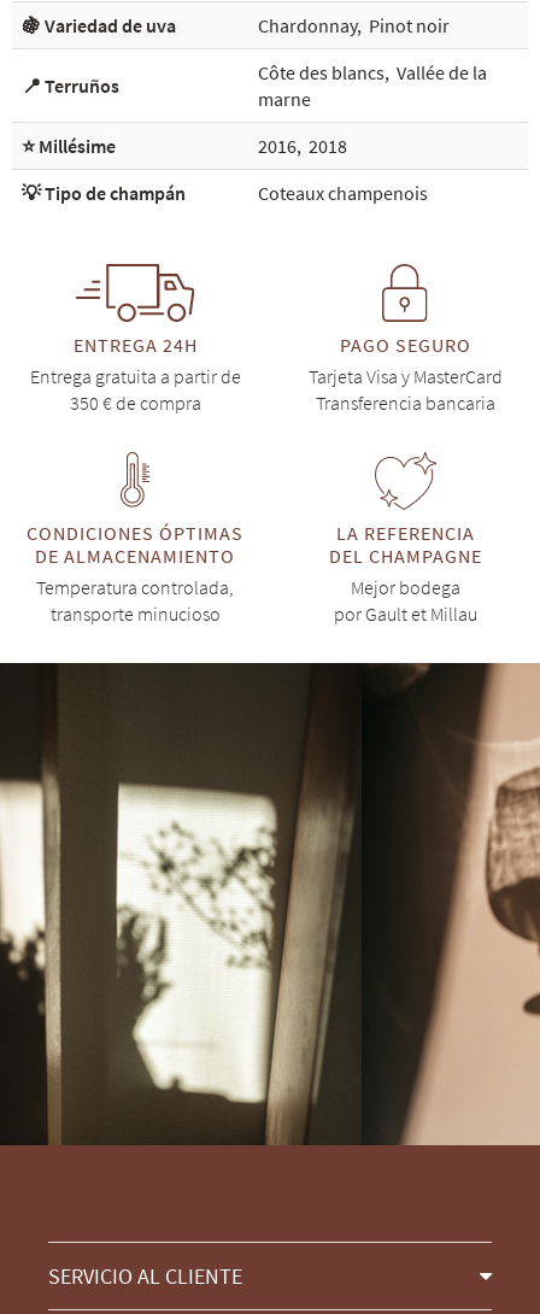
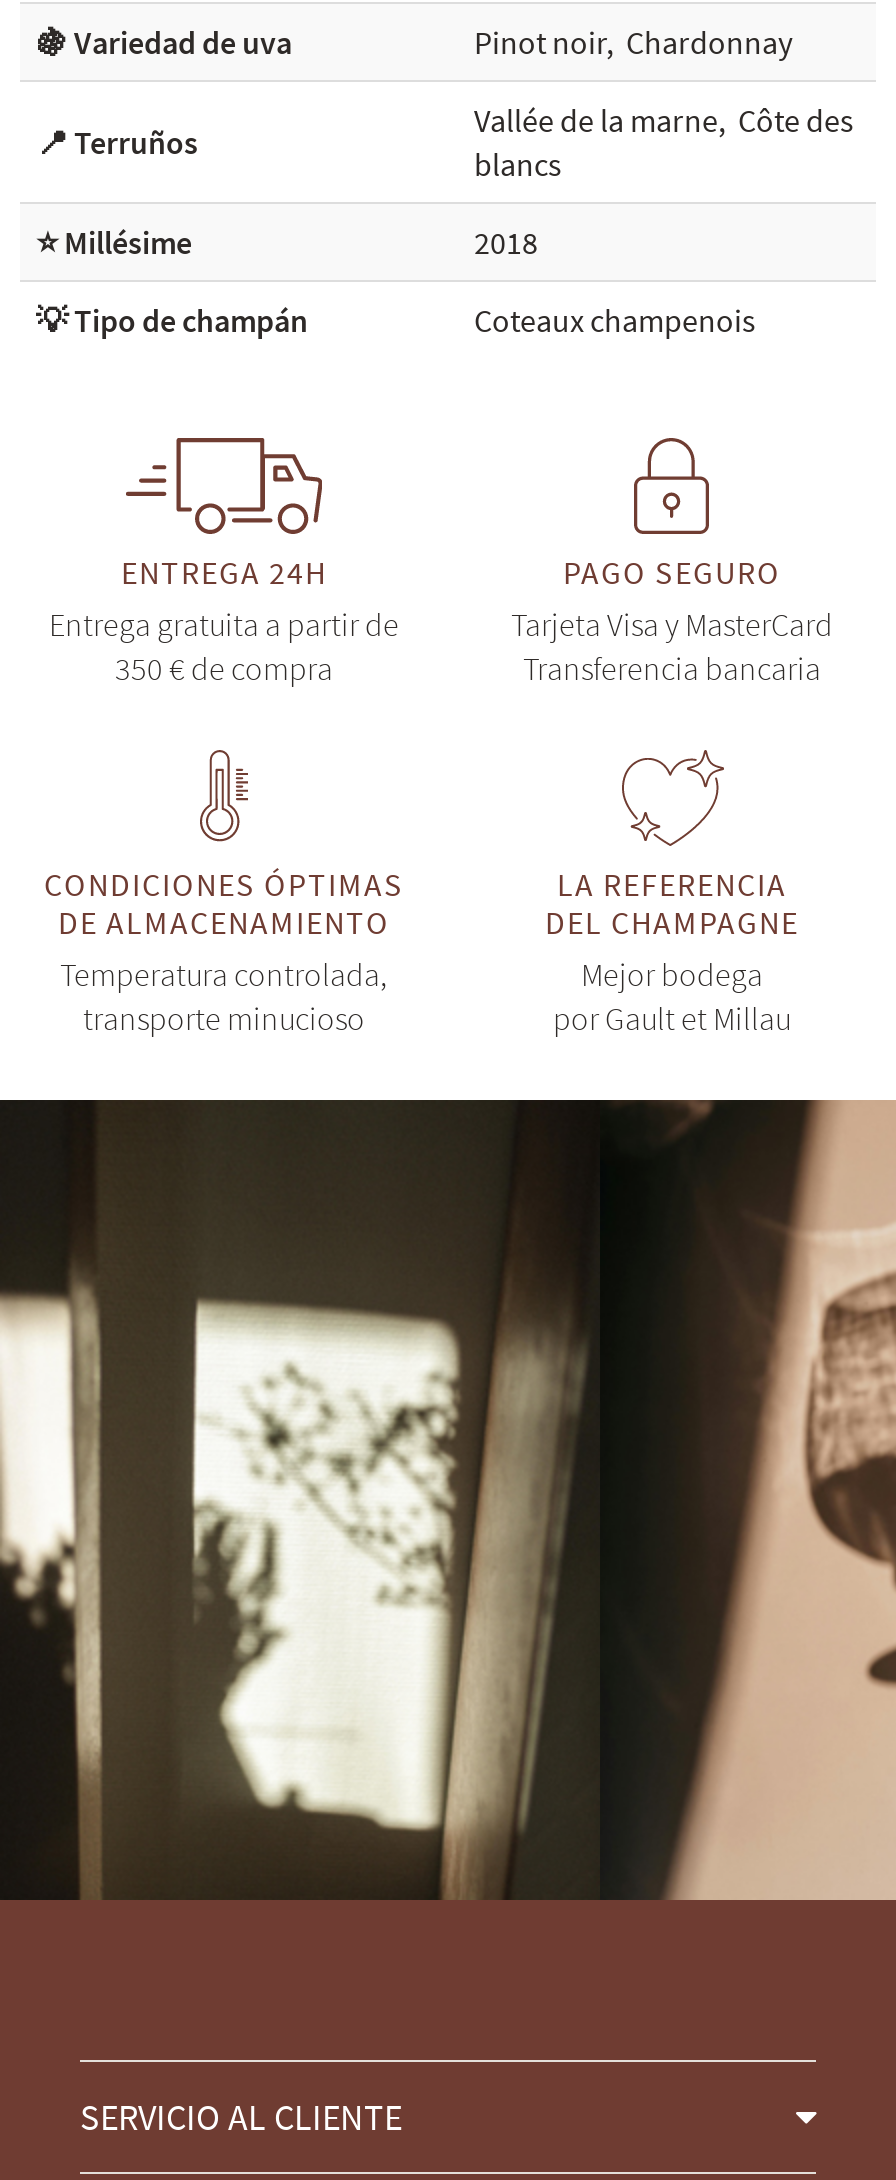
[258,14,450,38] Chardonnay, Pinot noir -> [474,23,792,63] Pinot noir, Chardonnay
[258,61,487,111] Côte des blancs, Vallée de la | marne -> [474,101,854,185] Vallée de la marne, Côte des | blancs
[258,134,347,158] 2016, 2018 -> [474,223,538,263] 2018

